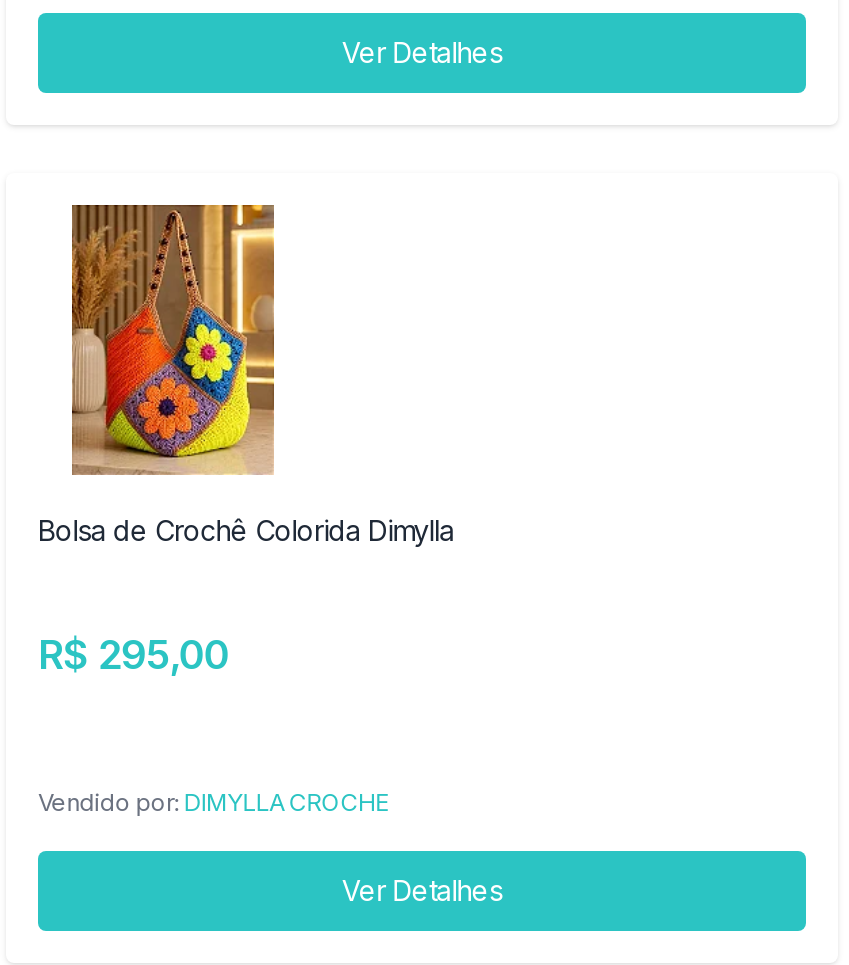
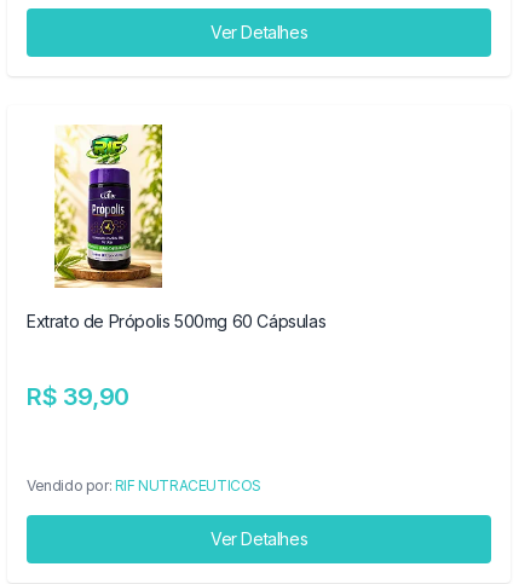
[38,203,454,547] [image] | Bolsa de Crochê Colorida Dimylla -> [27,125,326,331] [image] | Extrato de Própolis 500mg 60 Cápsulas
[38,631,229,679] R$ 295,00 -> [27,382,129,411] R$ 39,90
[38,787,388,817] Vendido por: DIMYLLA CROCHE -> [27,476,261,495] Vendido por: RIF NUTRACEUTICOS

